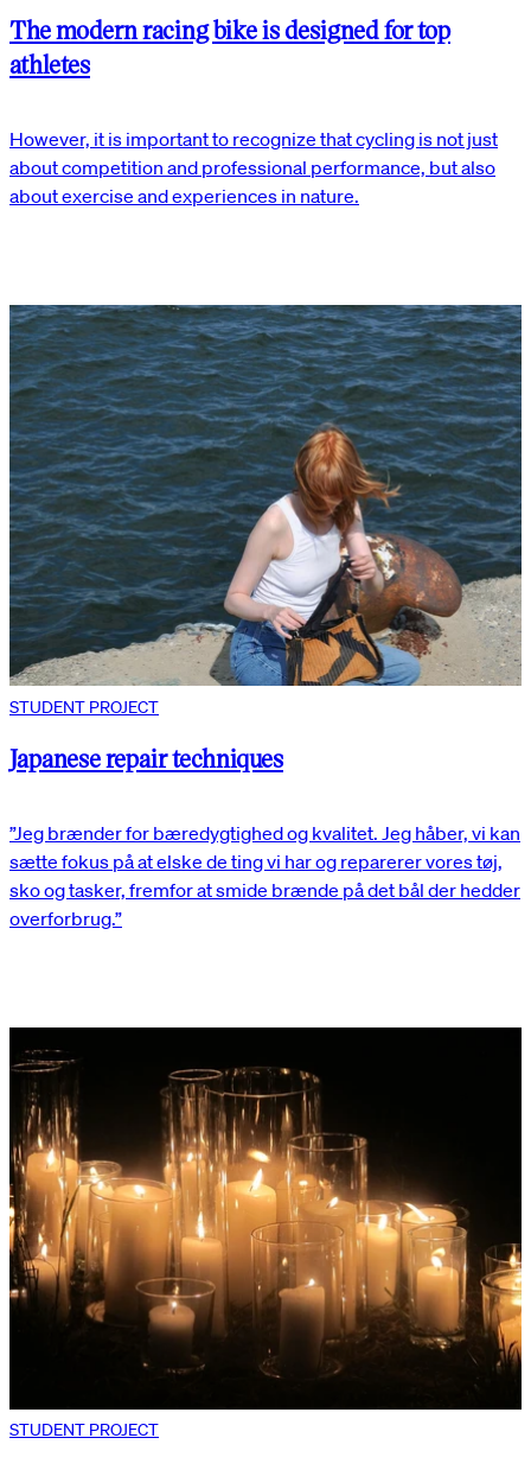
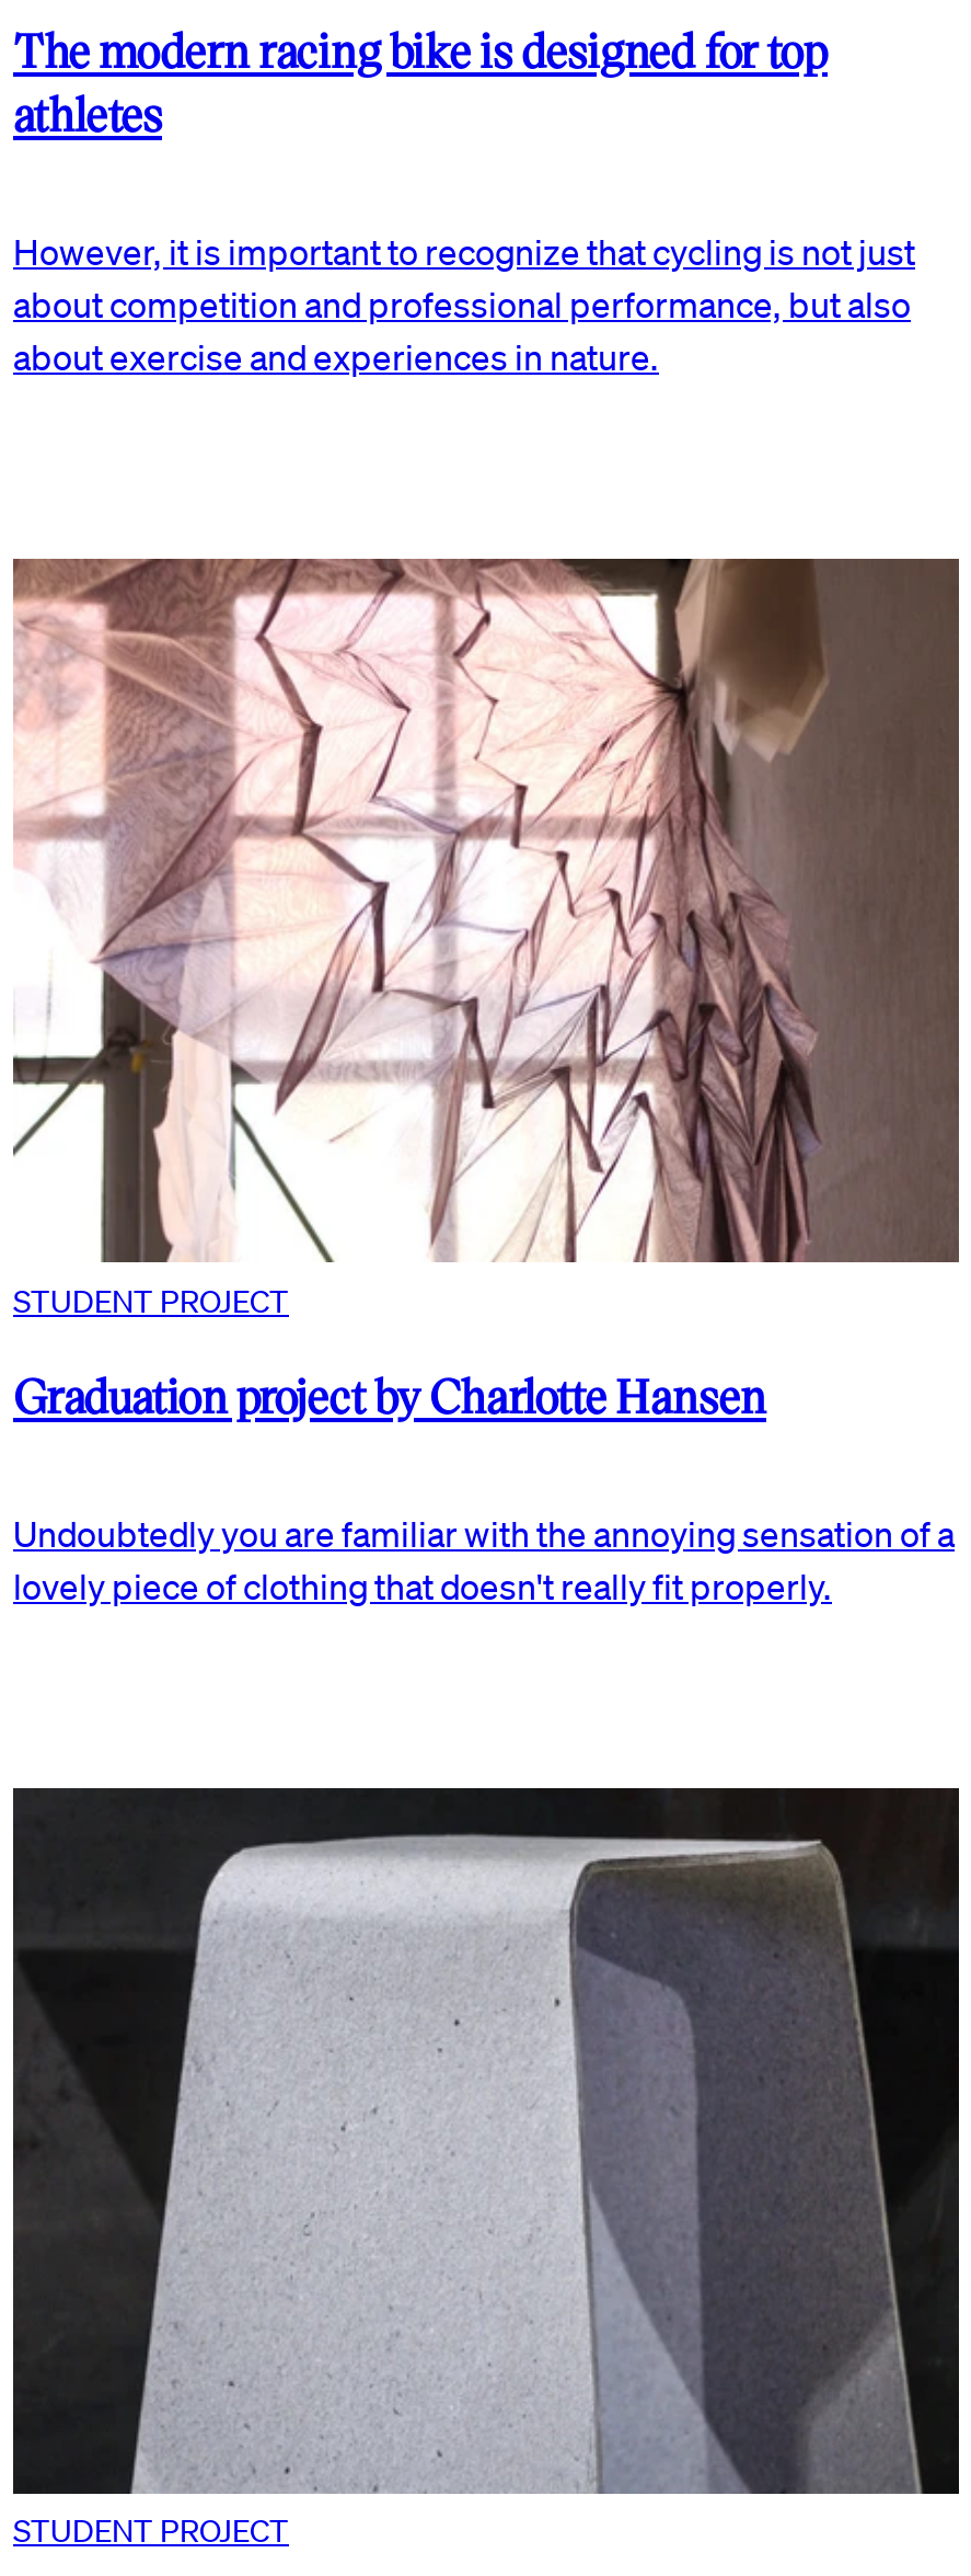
[8,304,522,687] [image] -> [11,557,959,1264] [image]
[9,742,283,774] Japanese repair techniques -> [13,1366,766,1425] Graduation project by Charlotte Hansen
[9,821,520,930] ”Jeg brænder for bæredygtighed og kvalitet. Jeg håber, vi kan | sætte fokus på at elske de ting vi har og reparerer vores tøj, | sko og tasker, fremfor at smide brænde på det bål der hedder | overforbrug.” -> [13,1512,955,1609] Undoubtedly you are familiar with the annoying sensation of a | lovely piece of clothing that doesn't really fit properly.
[8,1030,523,1411] [image] -> [13,1790,961,2496] [image]

